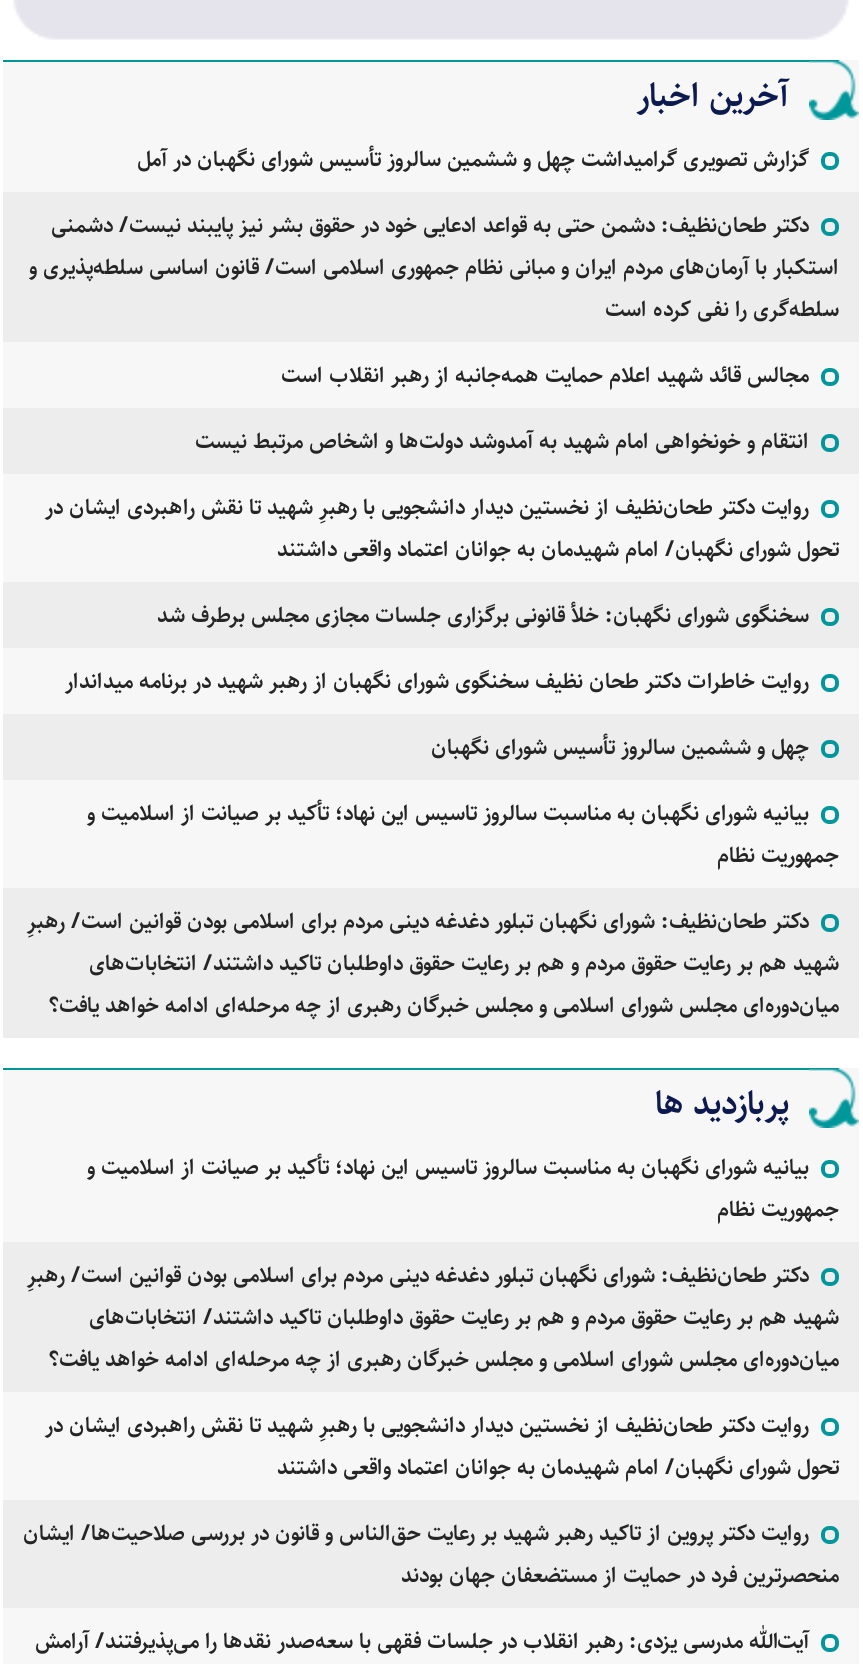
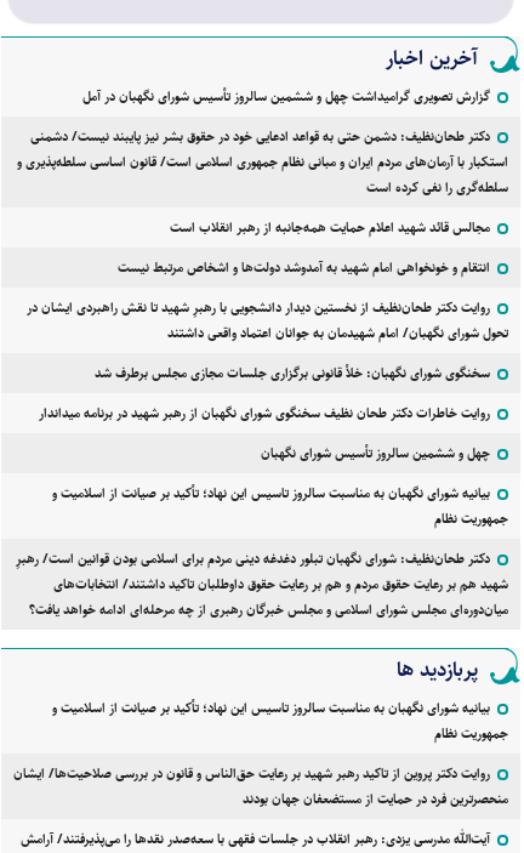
[27,1258,839,1484] دکتر طحان‌نظیف: شورای نگهبان تبلور دغدغه دینی مردم برای اسلامی بودن قوانین است/ رهبرِ | شهید هم بر رعایت حقوق مردم و هم بر رعایت حقوق داوطلبان تاکید داشتند/ انتخابات‌های | میان‌دوره‌ای مجلس شورای اسلامی و مجلس خبرگان رهبری از چه مرحله‌ای ادامه خواهد یافت؟ | روایت دکتر طحان‌نظیف از نخستین دیدار دانشجویی با رهبرِ شهید تا نقش راهبردی ایشان در | تحول شورای نگهبان/ امام شهیدمان به جوانان اعتماد واقعی داشتند -> none

